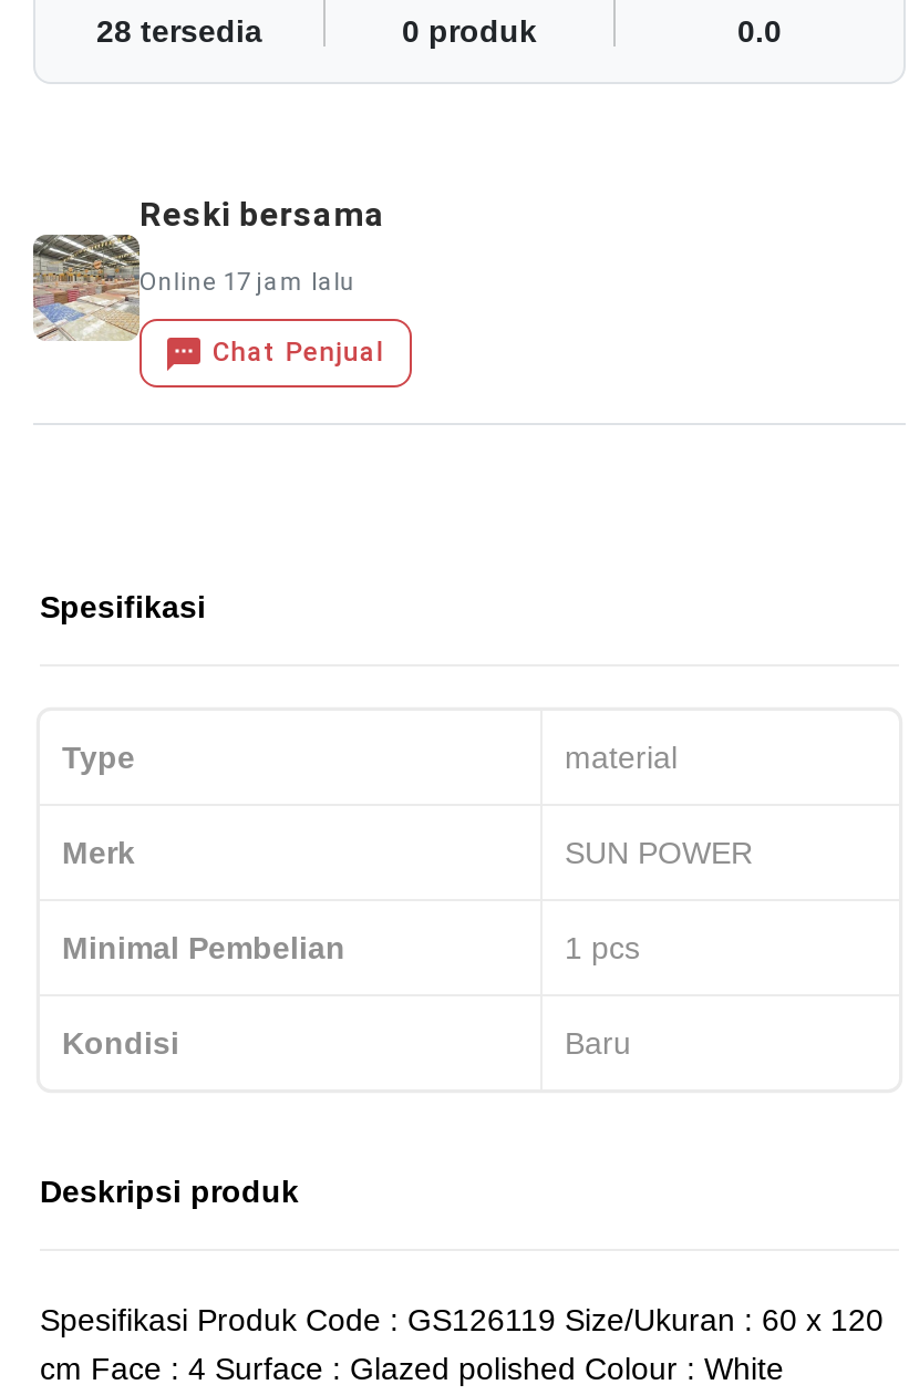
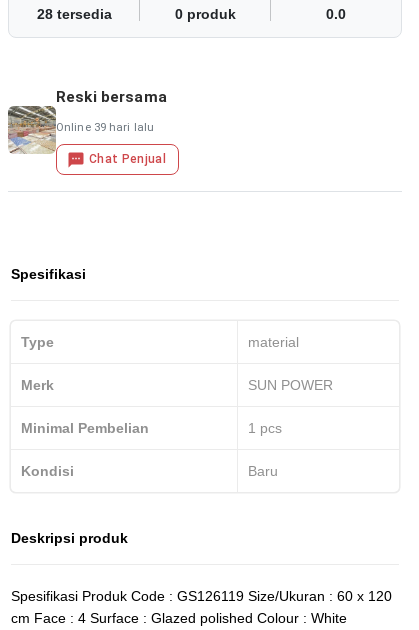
[140,268,356,297] Online 17 jam lalu -> [56,121,154,134] Online 39 hari lalu

